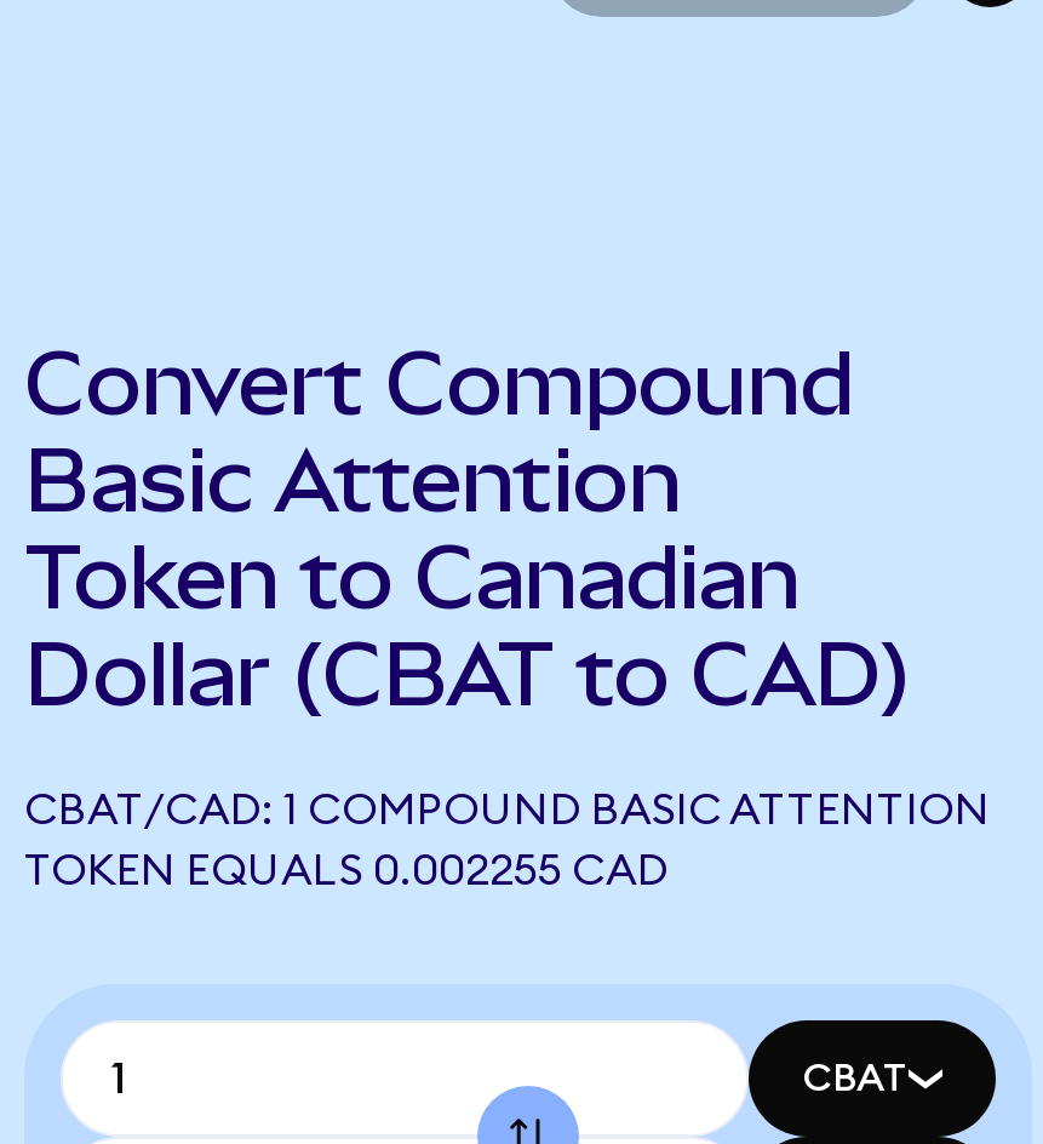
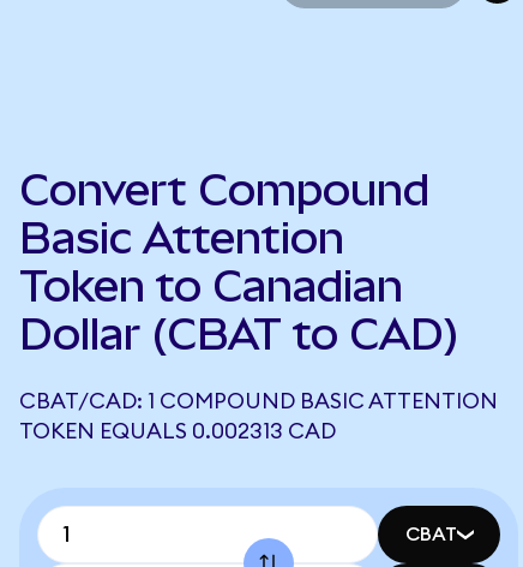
[24,848,669,892] TOKEN EQUALS 0.002255 CAD -> [19,420,336,442] TOKEN EQUALS 0.002313 CAD

